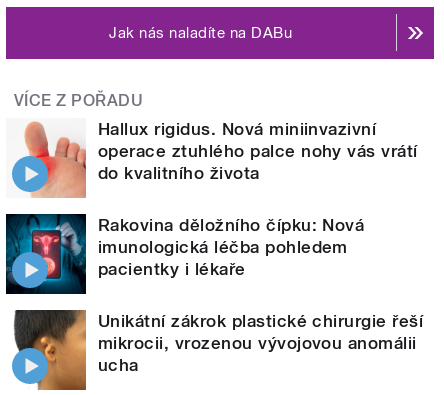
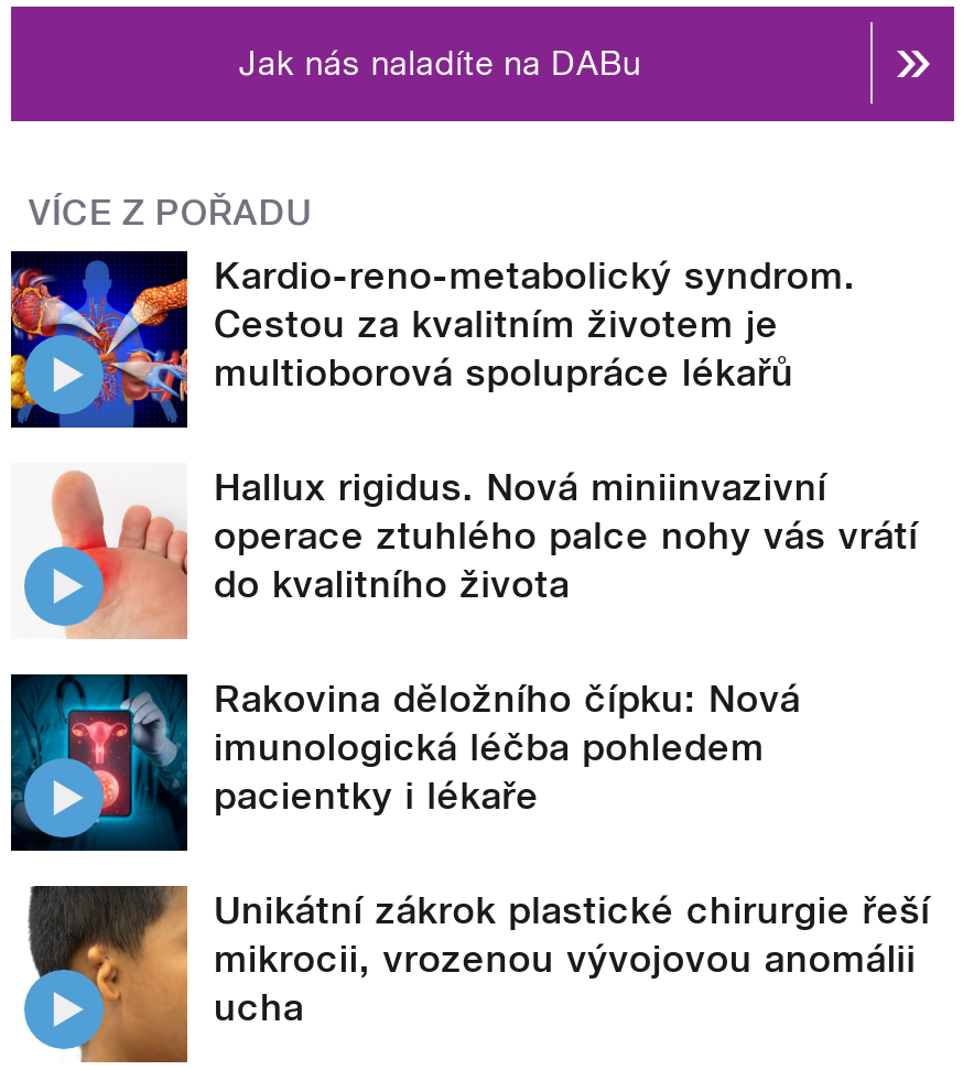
none -> [9,249,856,430] [image] | Kardio-reno-metabolický syndrom. | Cestou za kvalitním životem je | multioborová spolupráce lékařů

